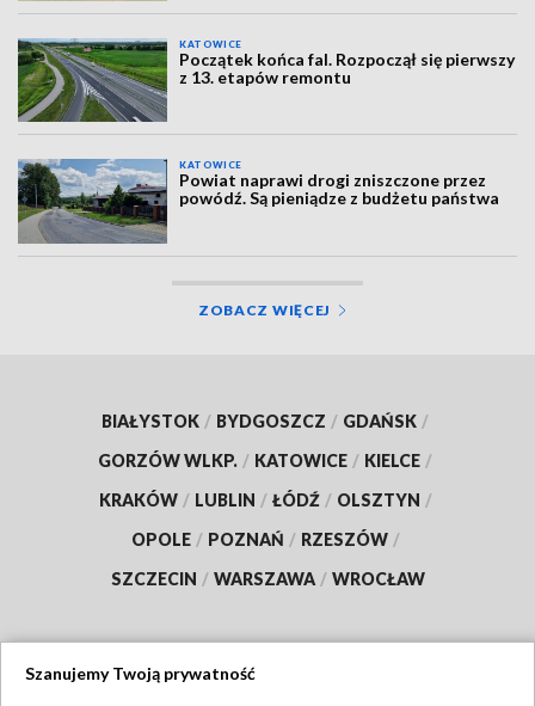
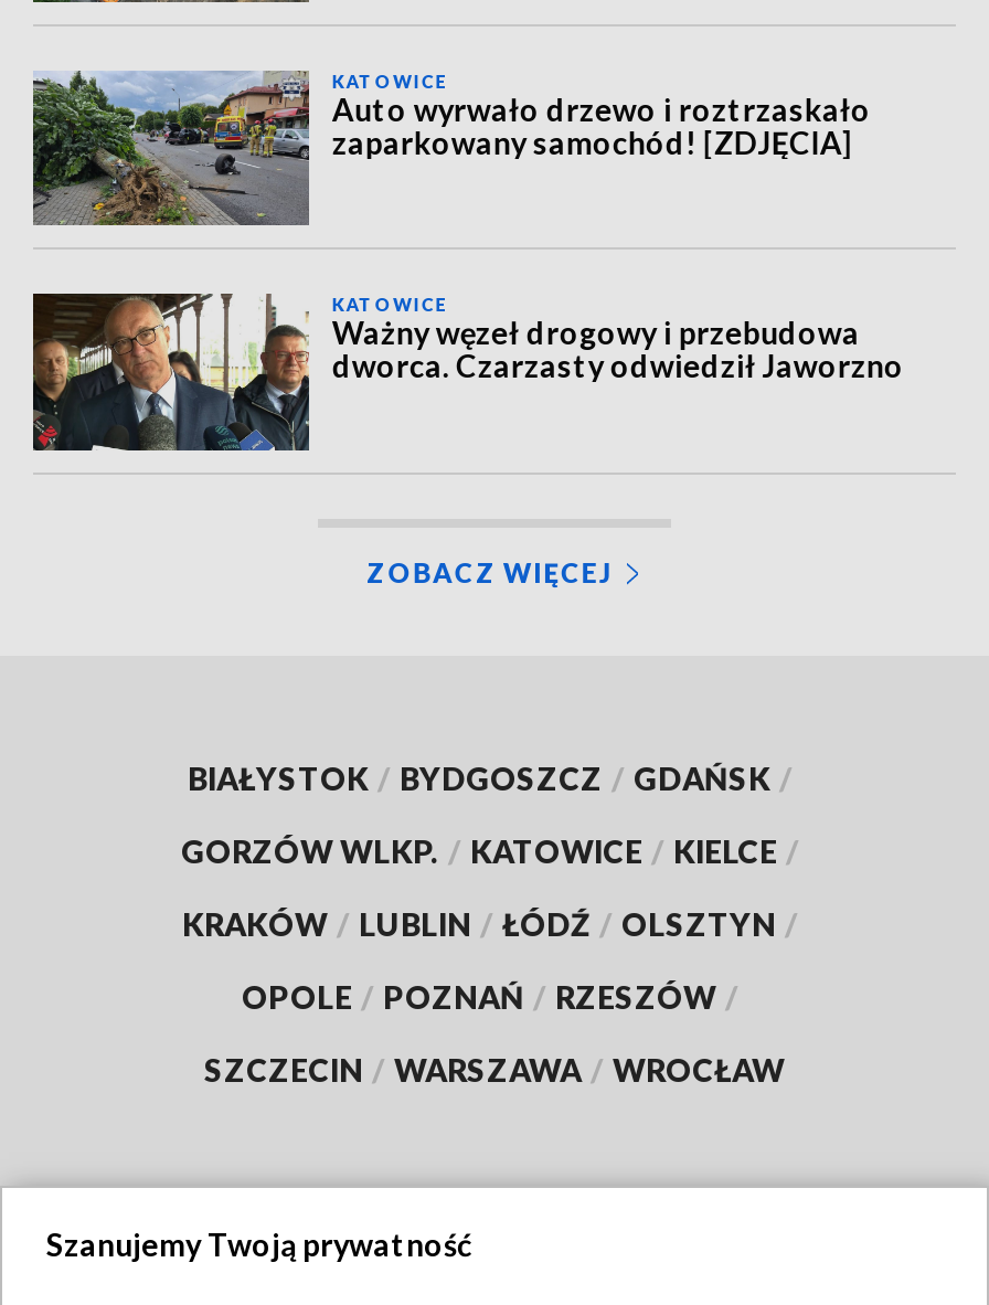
[18,38,515,122] [image] | Początek końca fal. Rozpoczął się pierwszy | z 13. etapów remontu -> [33,71,871,225] [image] | Auto wyrwało drzewo i roztrzaskało | zaparkowany samochód! [ZDJĘCIA]
[17,158,500,244] [image] | Powiat naprawi drogi zniszczone przez | powódź. Są pieniądze z budżetu państwa -> [31,291,904,450] [image] | Ważny węzeł drogowy i przebudowa | dworca. Czarzasty odwiedził Jaworzno

